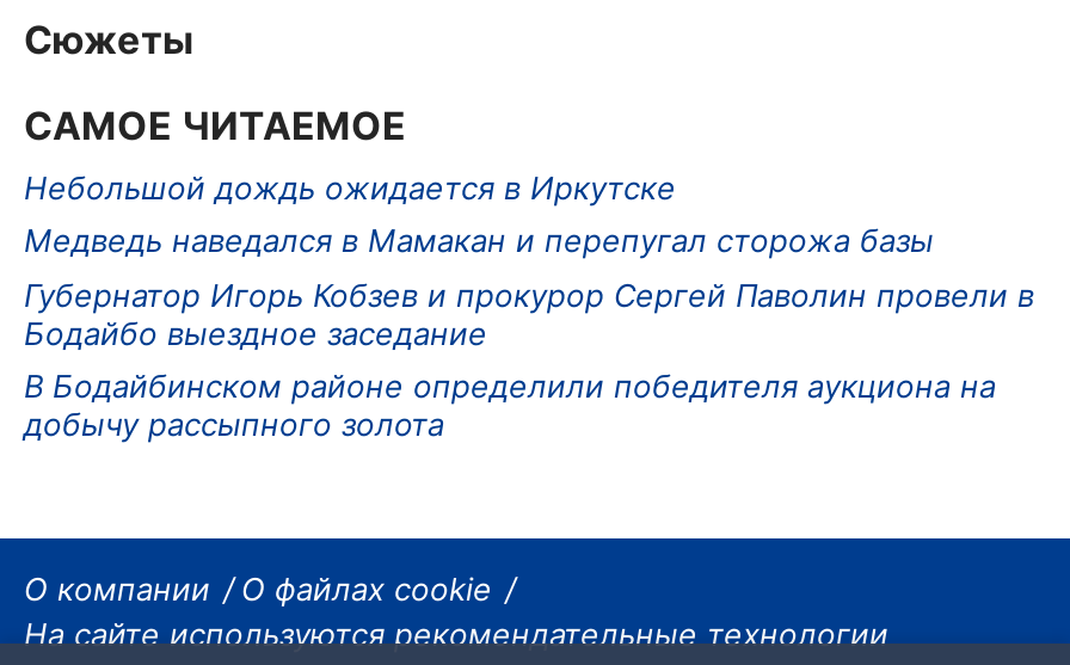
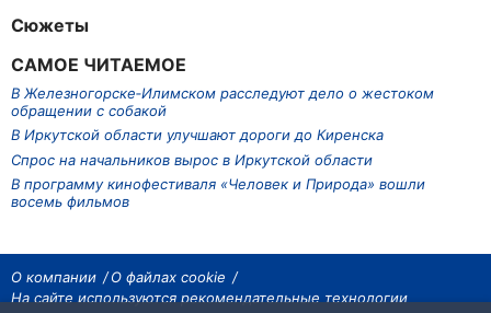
[24,168,1034,443] Небольшой дождь ожидается в Иркутске | Медведь наведался в Мамакан и перепугал сторожа базы | Губернатор Игорь Кобзев и прокурор Сергей Паволин провели в | Бодайбо выездное заседание | В Бодайбинском районе определили победителя аукциона на | добычу рассыпного золота -> [11,84,434,210] В Железногорске‑Илимском расследуют дело о жестоком | обращении с собакой | В Иркутской области улучшают дороги до Киренска | Спрос на начальников вырос в Иркутской области | В программу кинофестиваля «Человек и Природа» вошли | восемь фильмов

